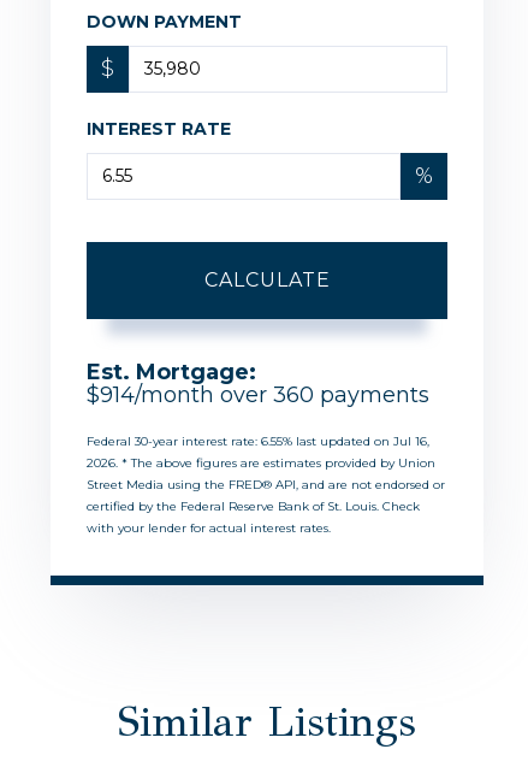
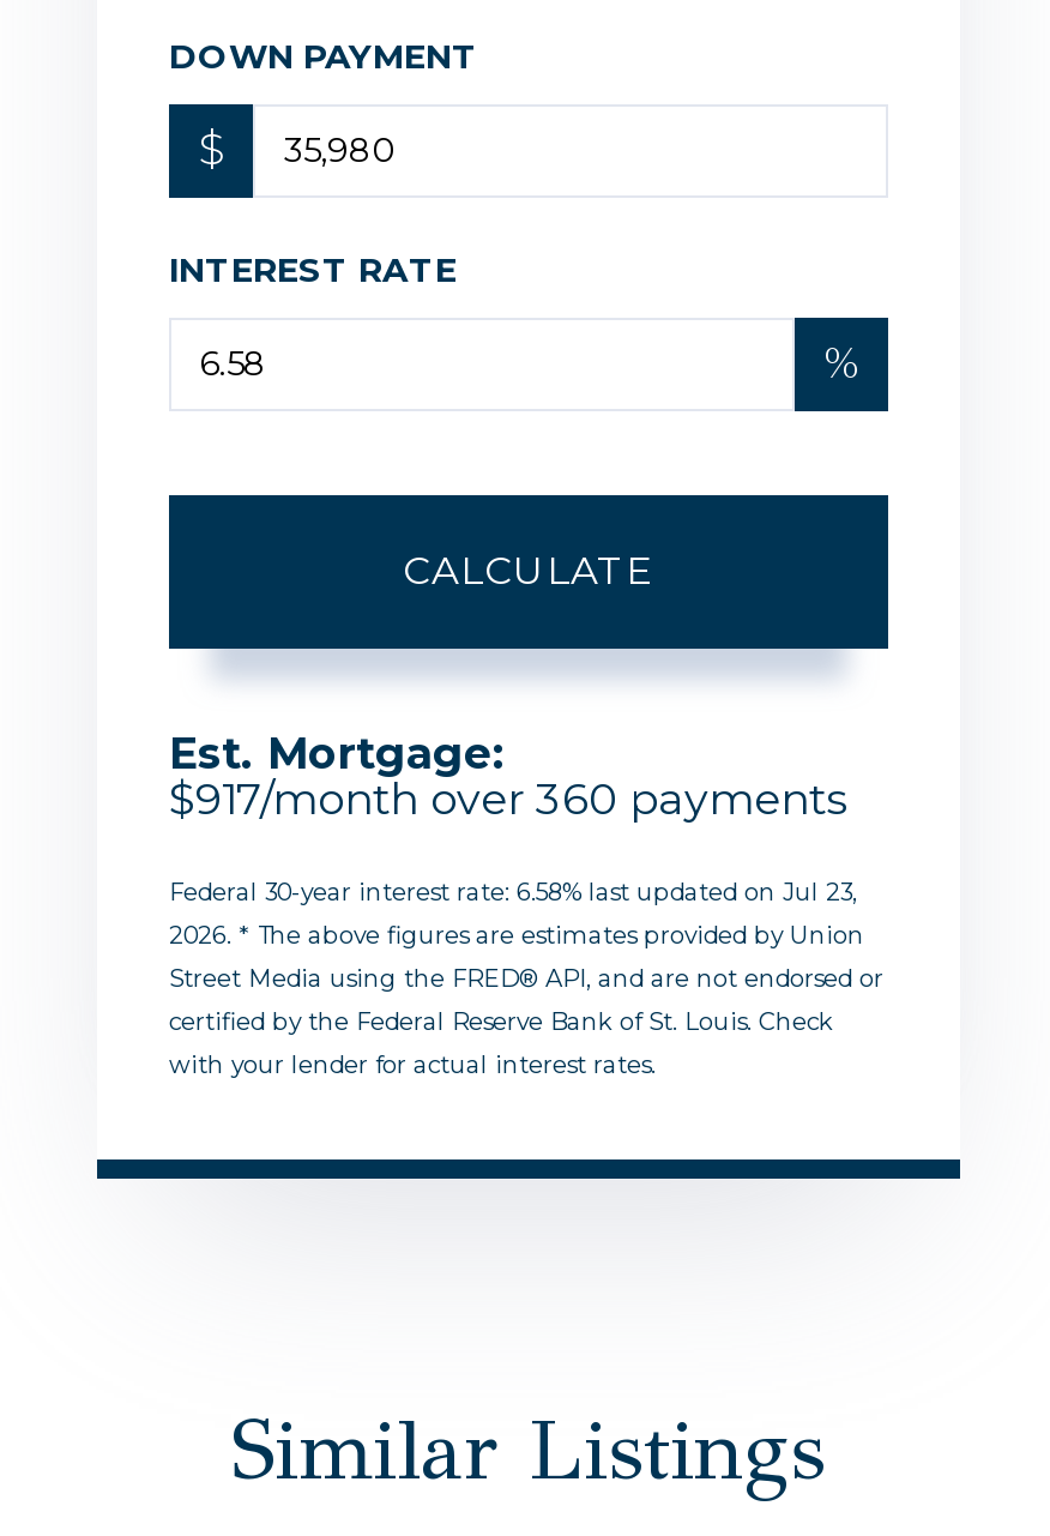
[87,382,429,408] $914/month over 360 payments -> [169,773,847,826] $917/month over 360 payments
[87,433,429,449] Federal 30-year interest rate: 6.55% last updated on Jul 16, -> [169,876,857,907] Federal 30-year interest rate: 6.58% last updated on Jul 23,

